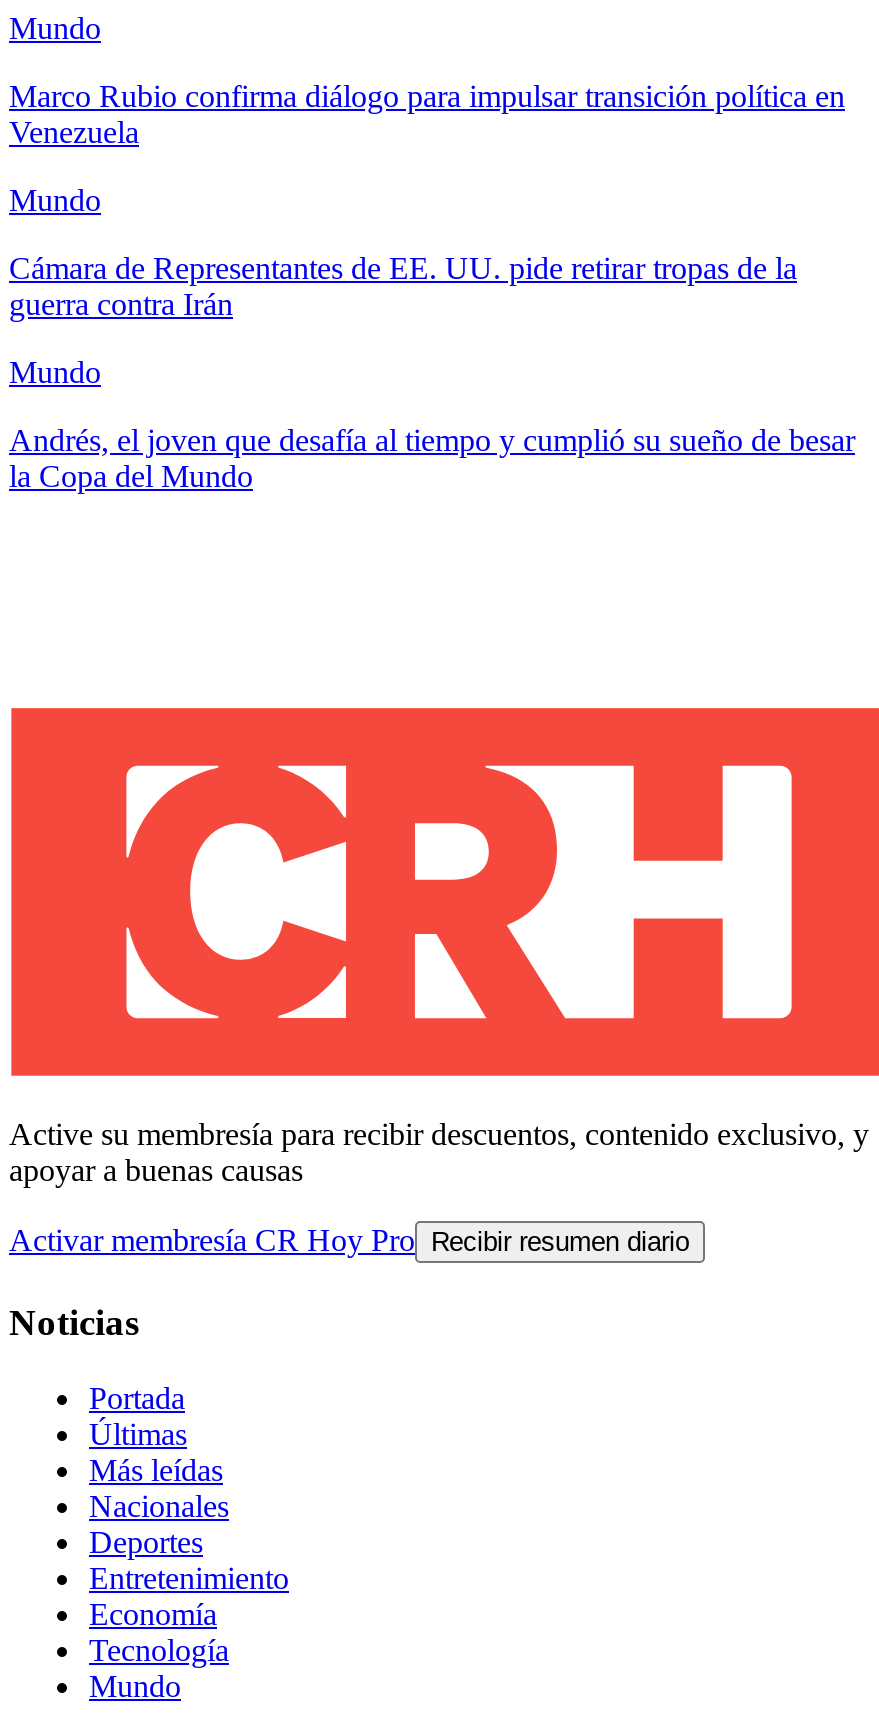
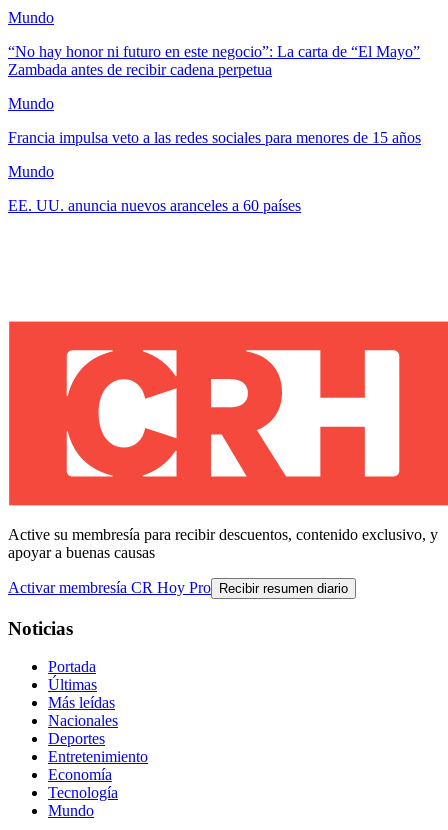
[9,79,845,149] Marco Rubio confirma diálogo para impulsar transición política en | Venezuela -> [8,43,420,78] “No hay honor ni futuro en este negocio”: La carta de “El Mayo” | Zambada antes de recibir cadena perpetua
[9,251,797,321] Cámara de Representantes de EE. UU. pide retirar tropas de la | guerra contra Irán -> [8,129,421,146] Francia impulsa veto a las redes sociales para menores de 15 años
[9,423,855,493] Andrés, el joven que desafía al tiempo y cumplió su sueño de besar | la Copa del Mundo -> [8,197,301,214] EE. UU. anuncia nuevos aranceles a 60 países

